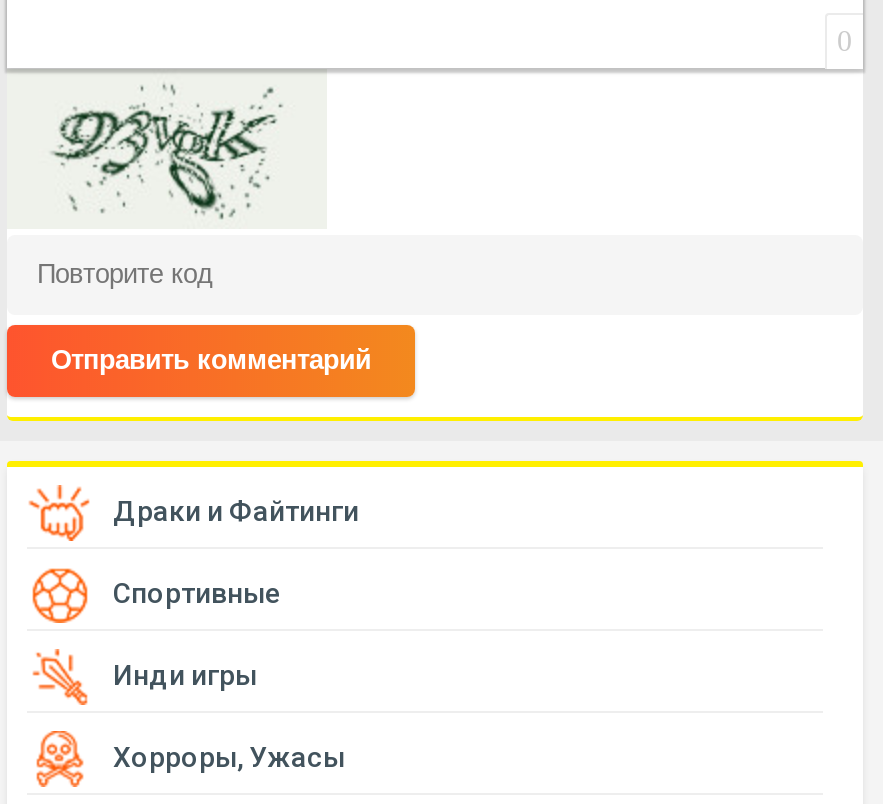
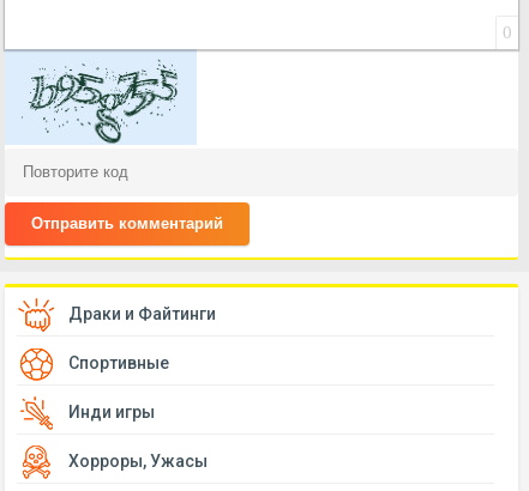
[47,83,295,227] [image] -> [20,59,179,145] [image]

